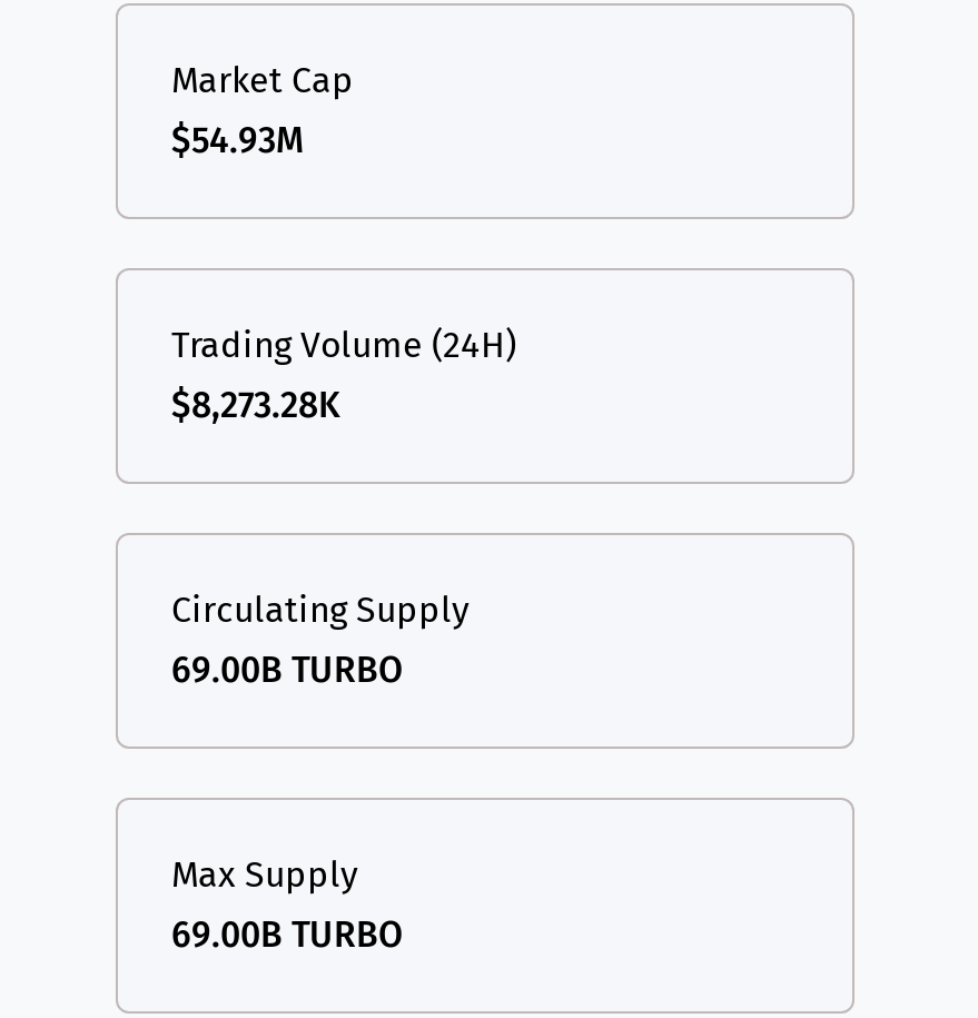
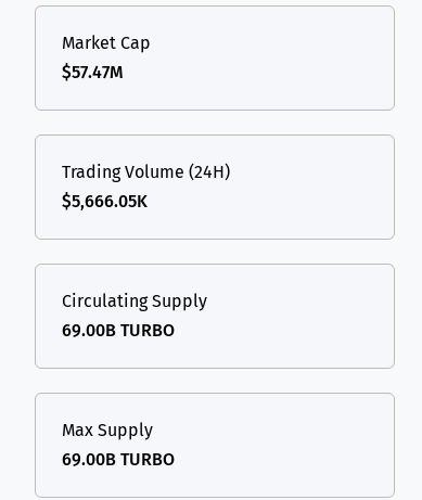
[171,118,305,160] $54.93M -> [62,61,124,82] $57.47M
[171,383,340,425] $8,273.28K -> [62,190,148,211] $5,666.05K

